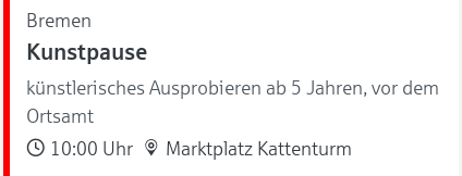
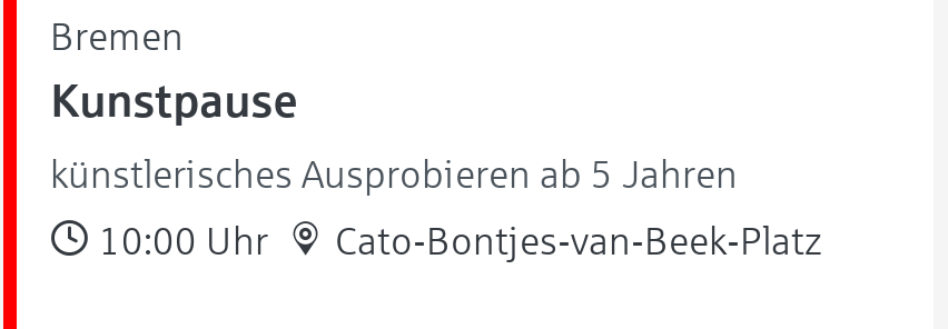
[26,77,439,127] künstlerisches Ausprobieren ab 5 Jahren, vor dem | Ortsamt -> [50,152,738,197] künstlerisches Ausprobieren ab 5 Jahren
[161,138,352,160] Marktplatz Kattenturm -> [326,219,822,263] Cato-Bontjes-van-Beek-Platz

